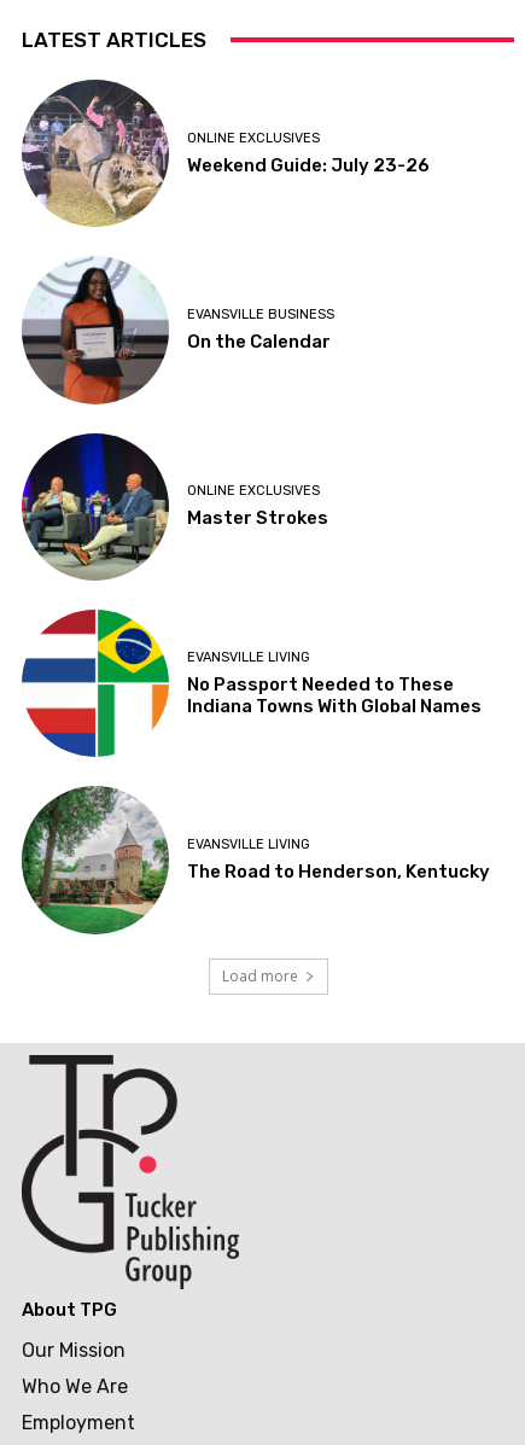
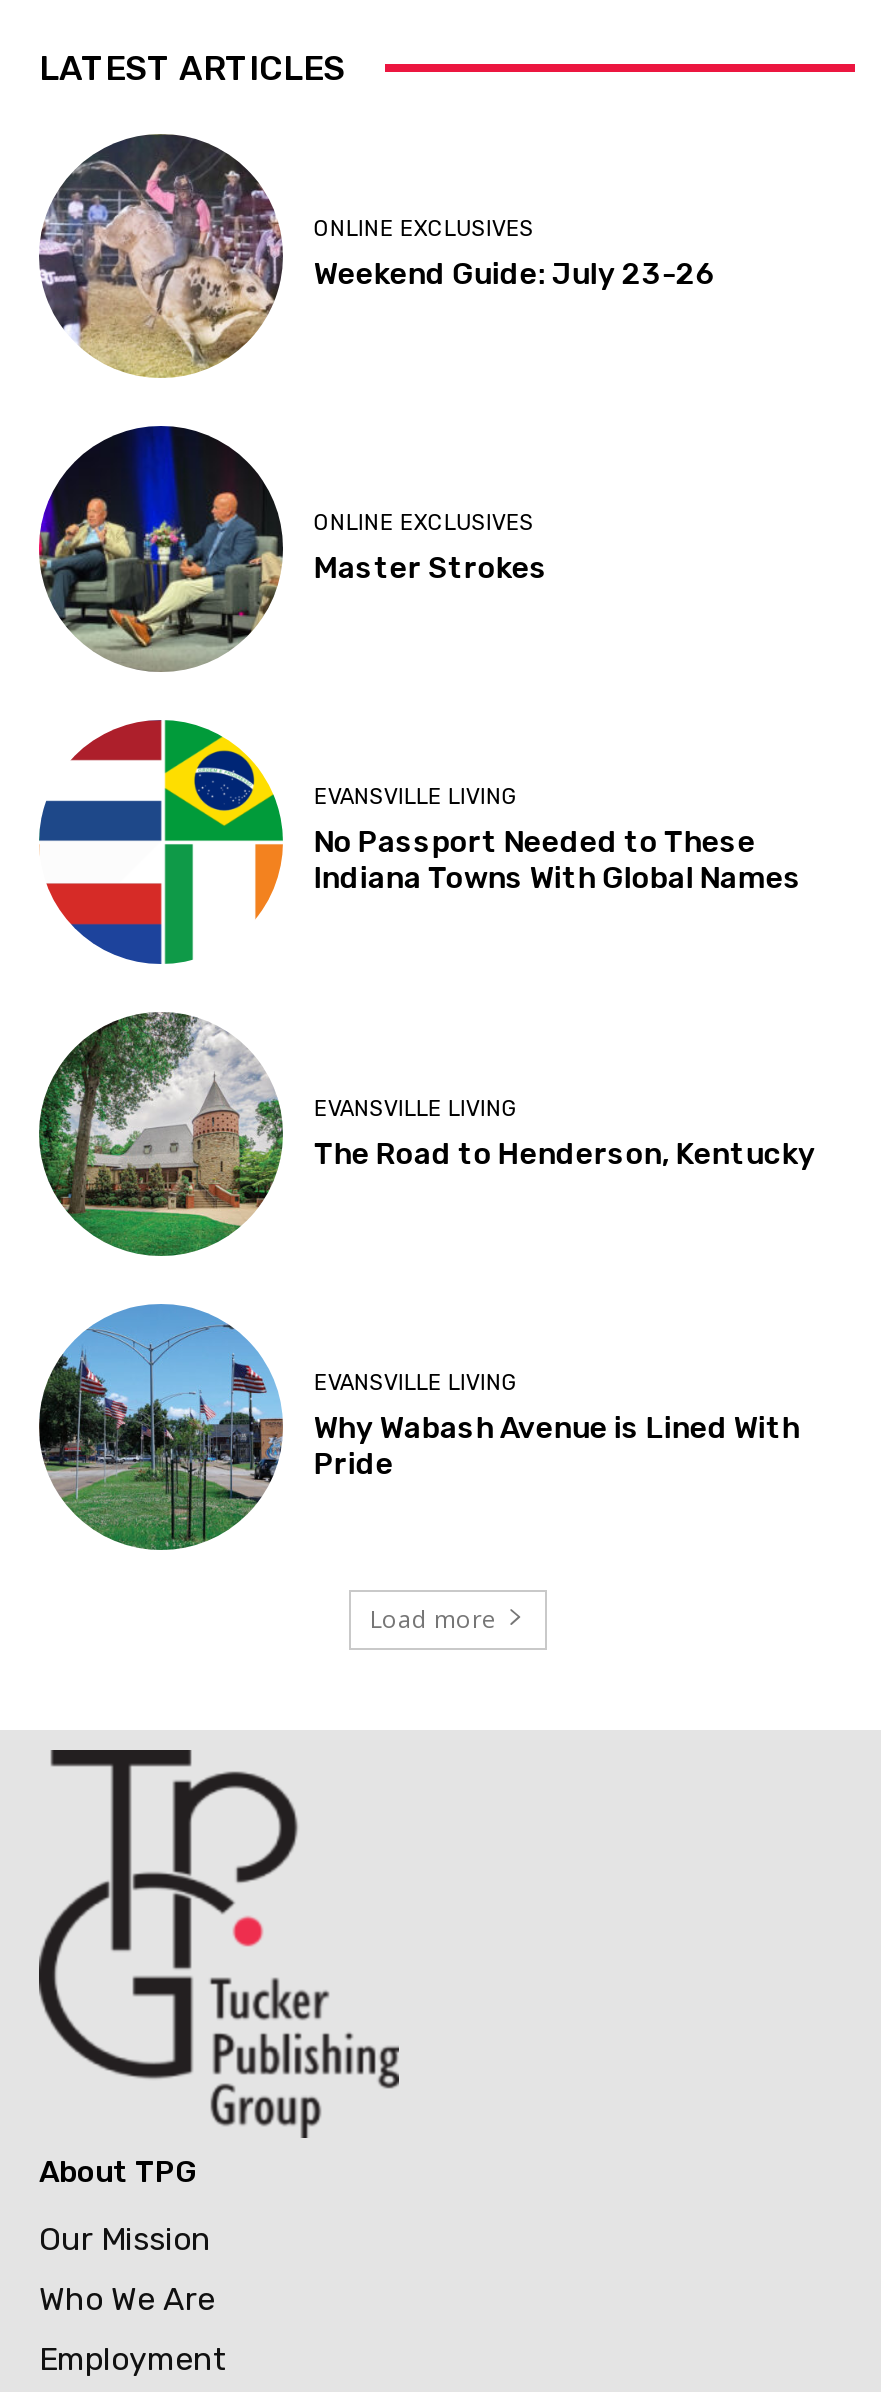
[22,256,335,404] [image] | EVANSVILLE BUSINESS | On the Calendar -> none
moved [19,430,490,883] -> [35,422,816,1172]: [image] | ONLINE EXCLUSIVES | Master Strokes | EVANSVILLE LIVING | No Passport Needed to These | Indiana Towns With Global Names | EVANSVILLE LIVING | The Road to Henderson, Kentucky
none -> [39,1304,800,1540] [image] | EVANSVILLE LIVING | Why Wabash Avenue is Lined With | Pride

